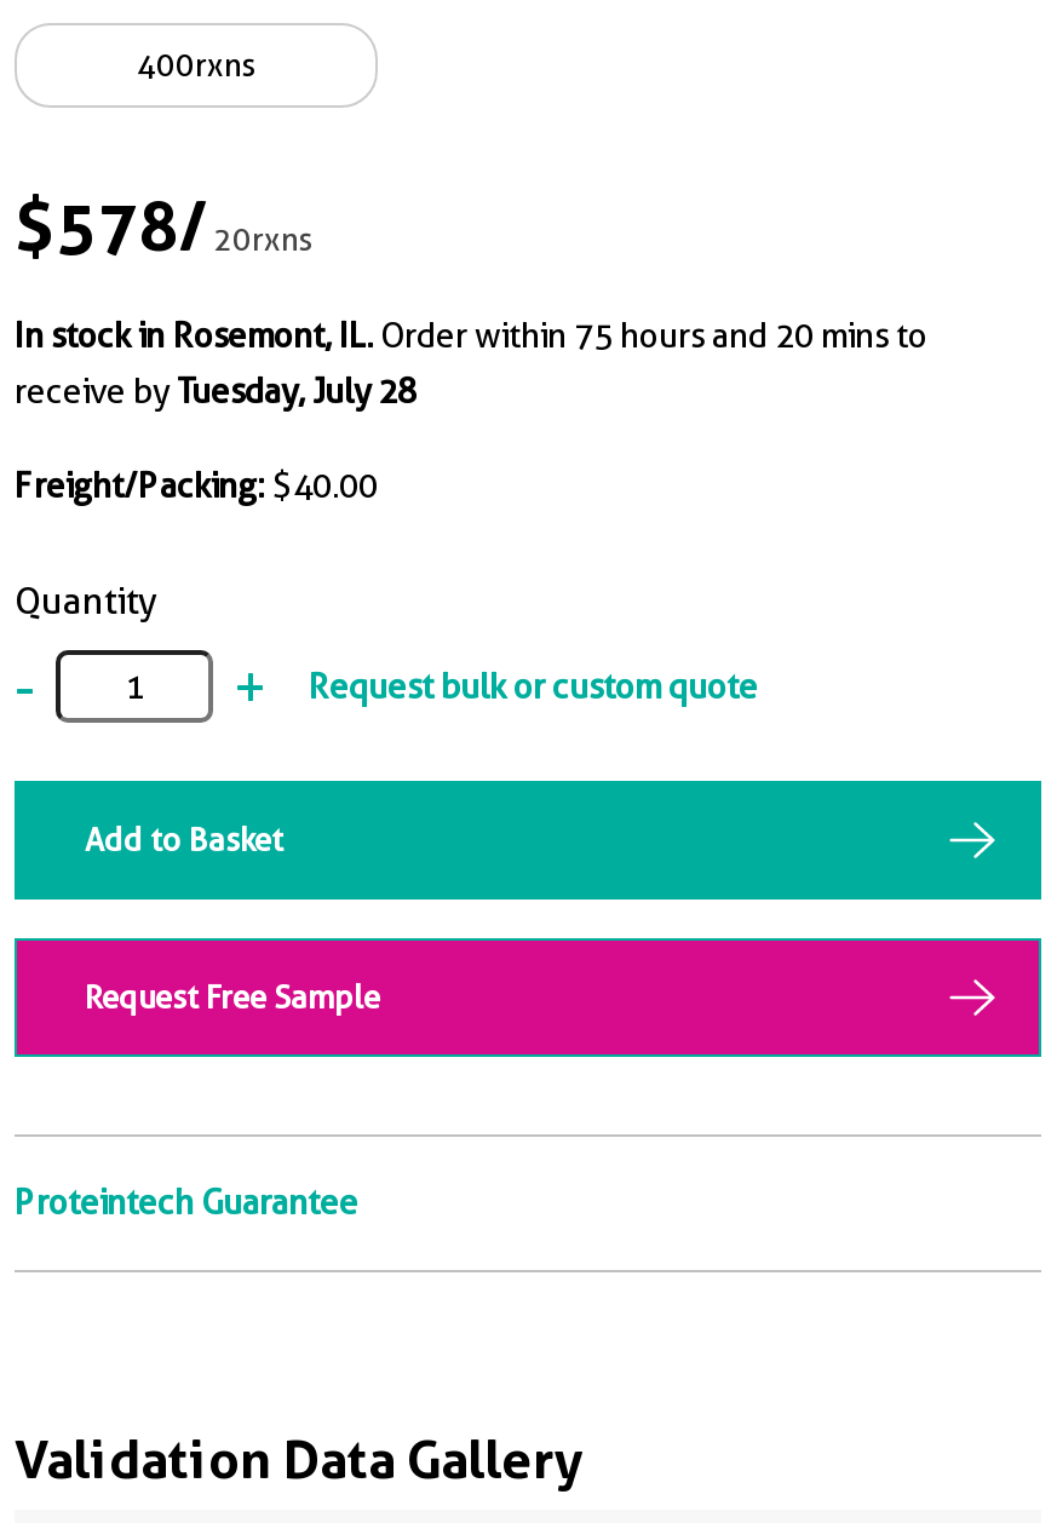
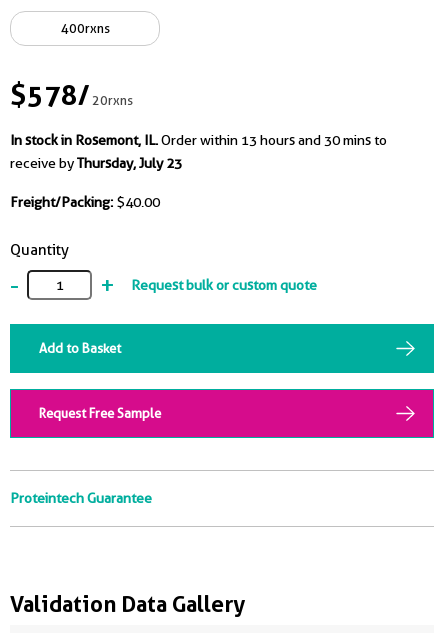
[15,316,927,355] In stock in Rosemont, IL. Order within 75 hours and 20 mins to -> [10,132,387,148] In stock in Rosemont, IL. Order within 13 hours and 30 mins to
[15,372,417,411] receive by Tuesday, July 28 -> [10,155,182,171] receive by Thursday, July 23

